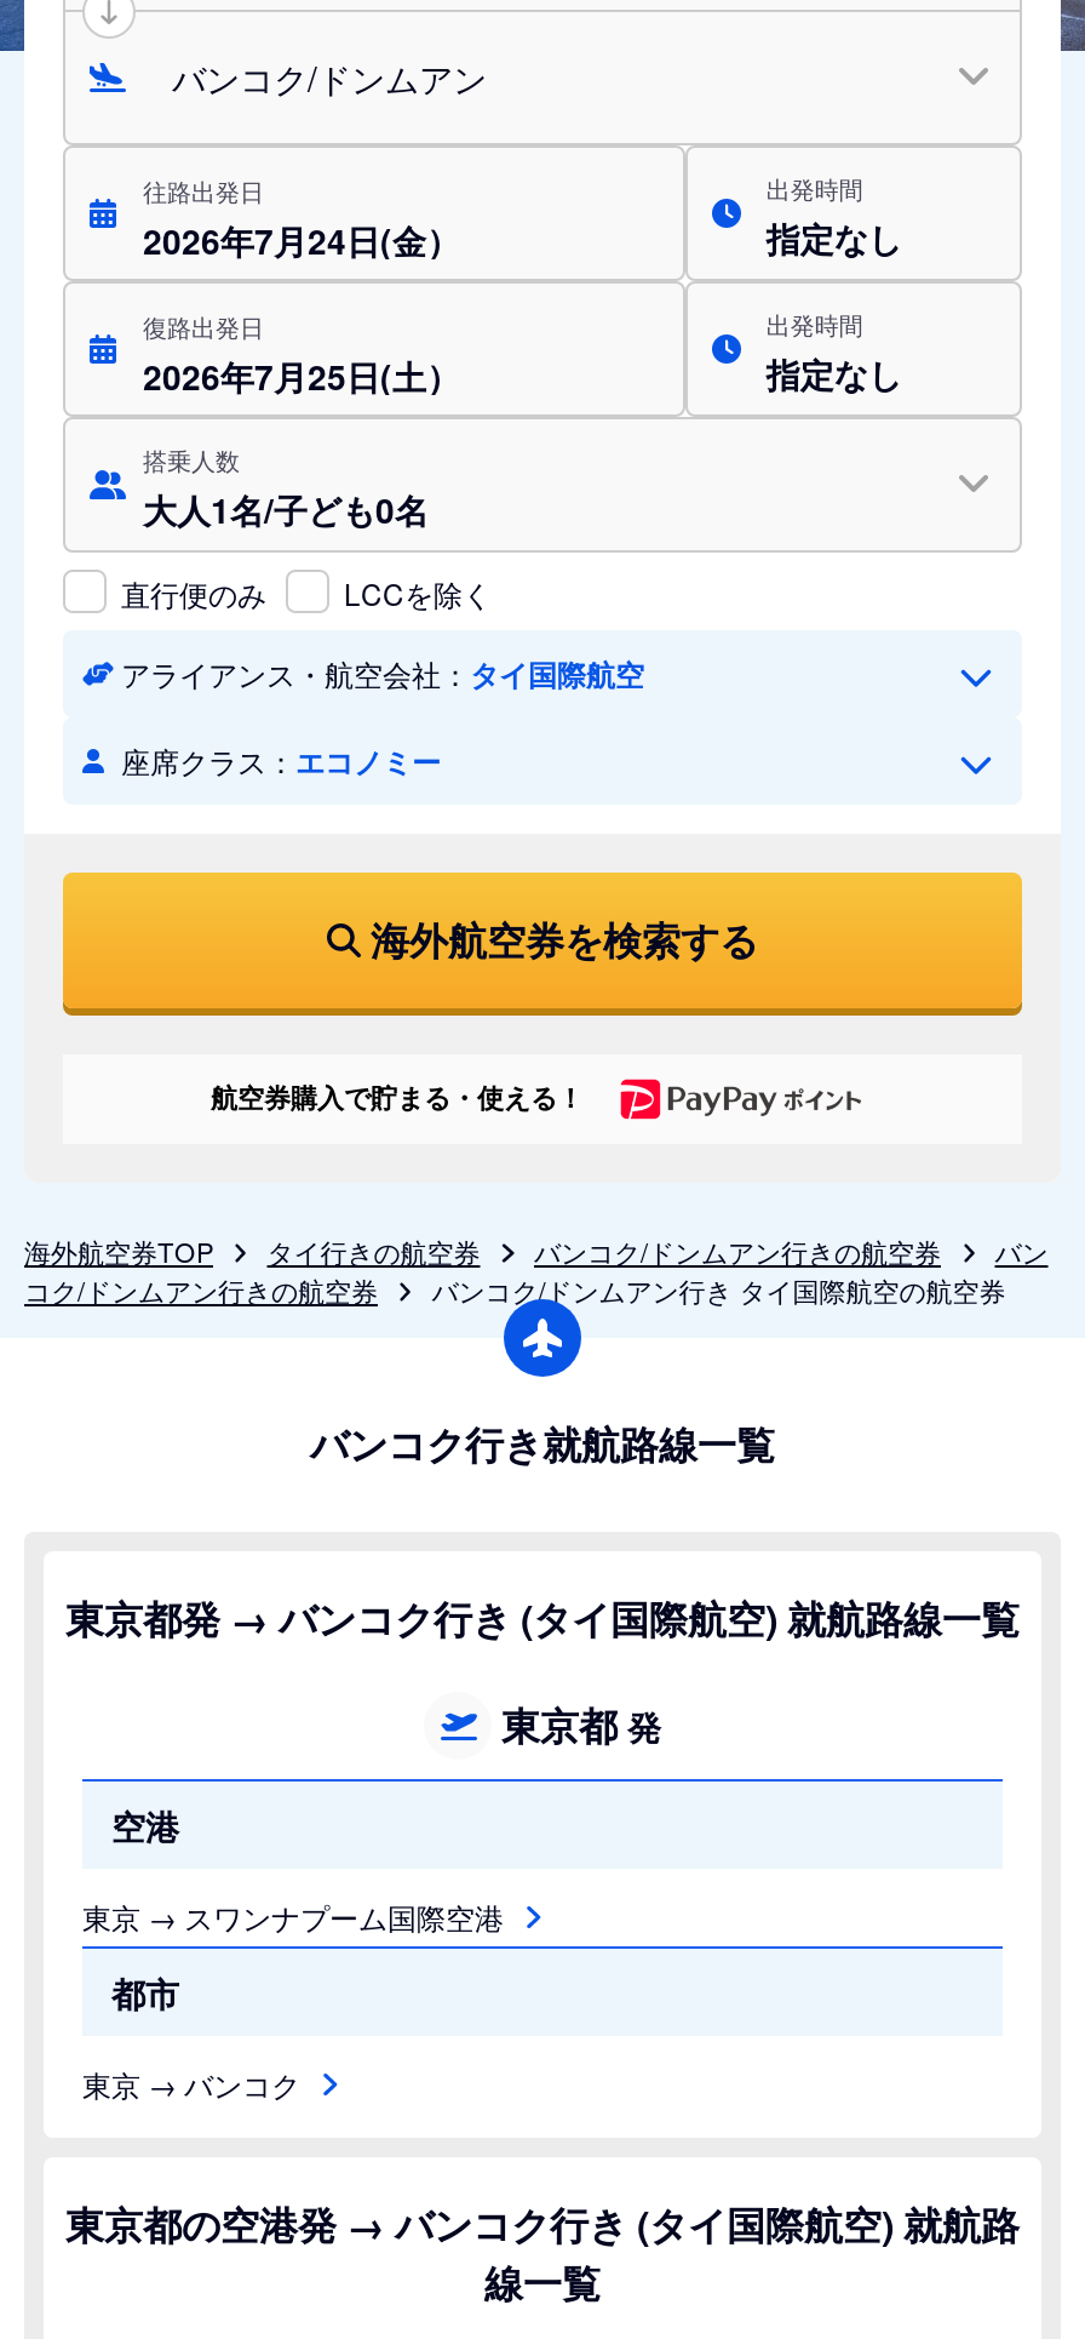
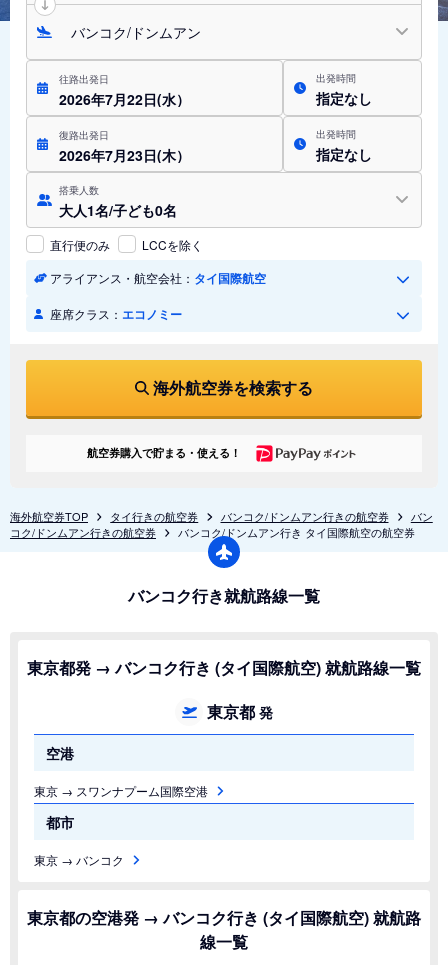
[143,216,460,264] 2026年7月24日(金） -> [59,89,190,109] 2026年7月22日(水）
[143,351,460,400] 2026年7月25日(土） -> [59,145,190,165] 2026年7月23日(木）

